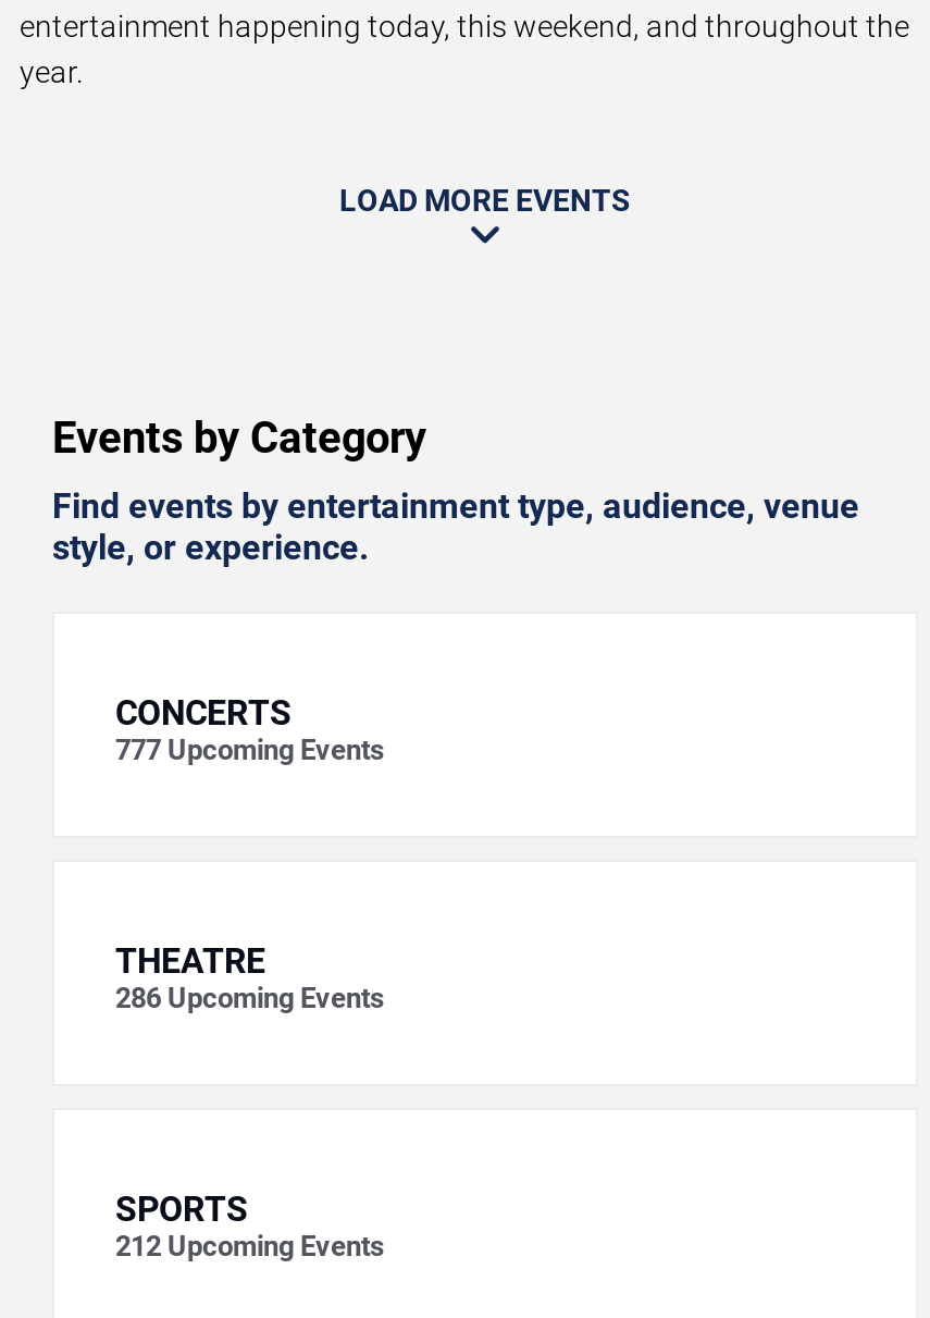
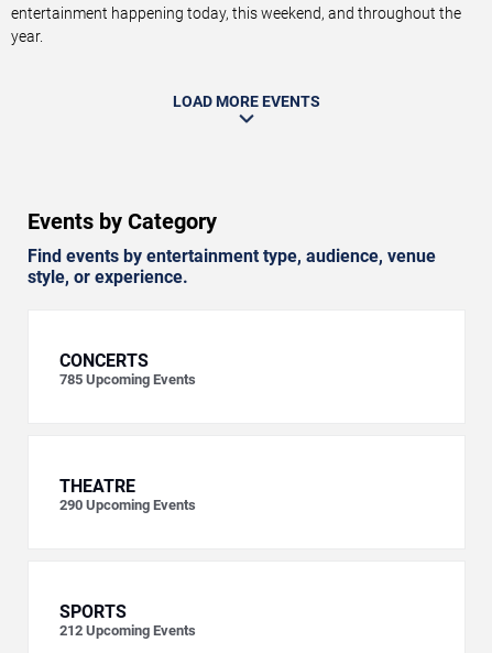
[115,732,385,765] 777 Upcoming Events -> [59,371,196,387] 785 Upcoming Events
[115,981,385,1013] 286 Upcoming Events -> [59,496,196,513] 290 Upcoming Events

